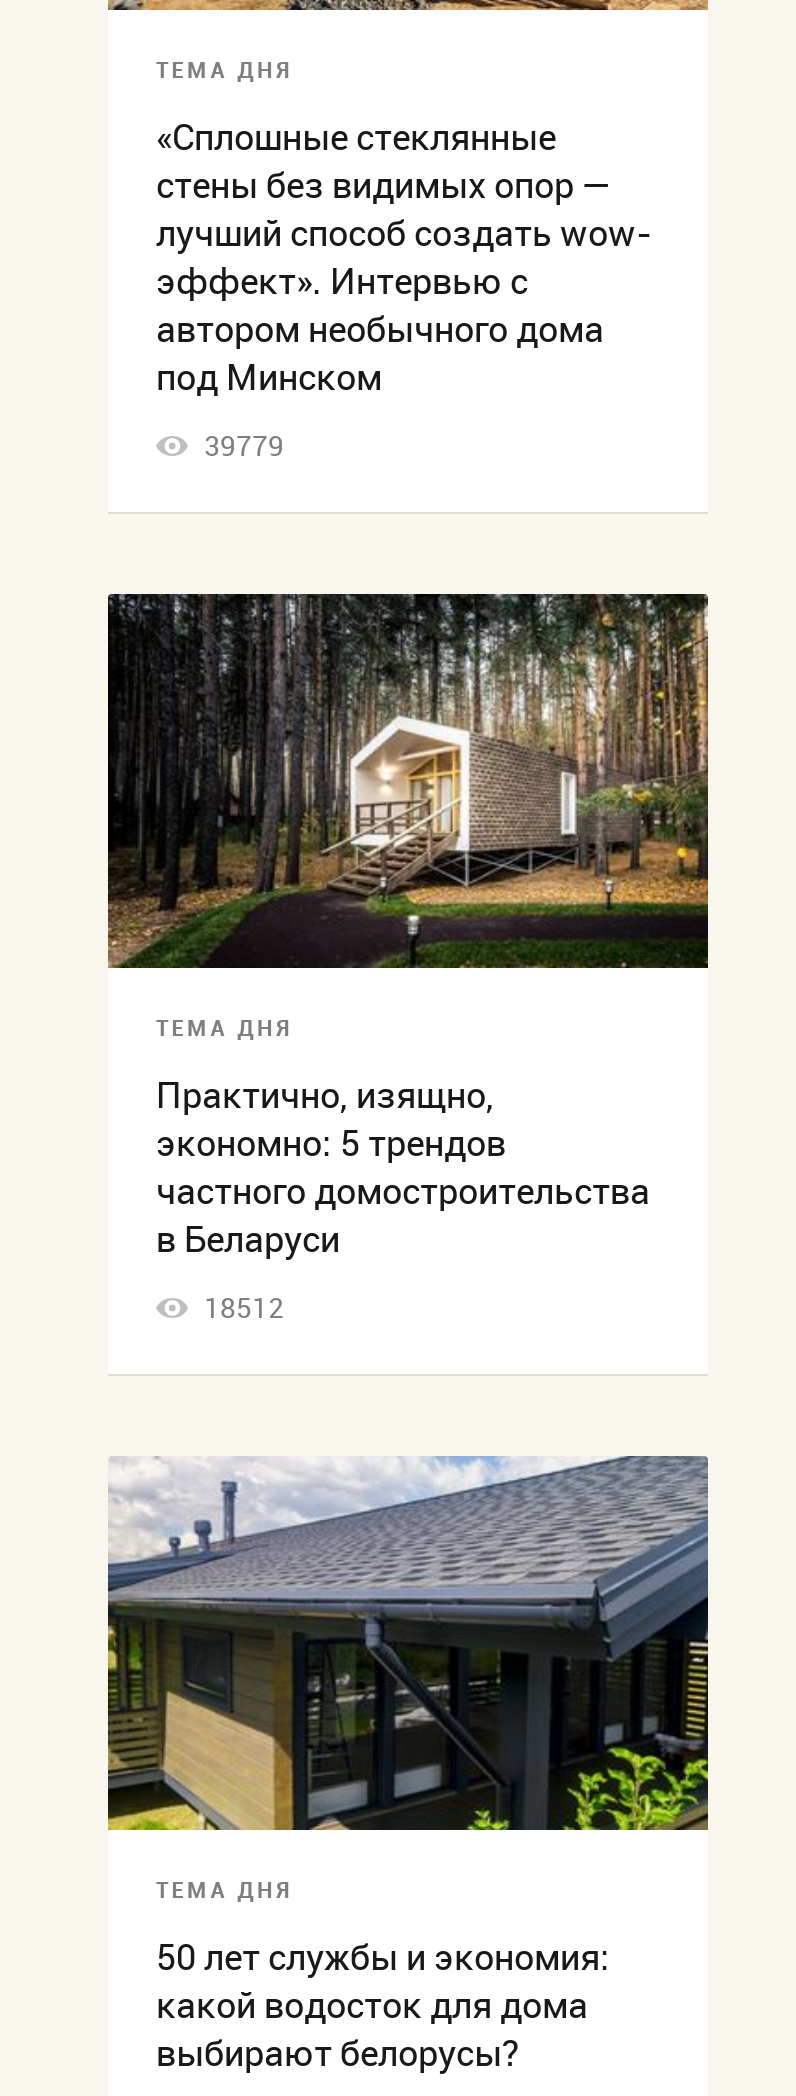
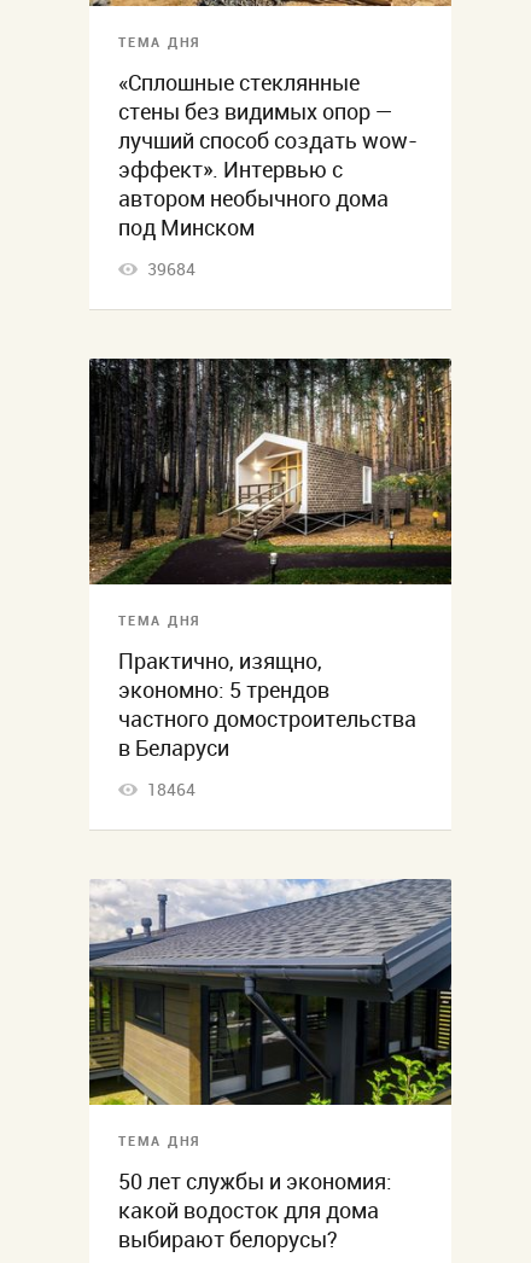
[204,430,284,462] 39779 -> [147,260,196,279] 39684
[204,1292,284,1324] 18512 -> [147,780,196,799] 18464

